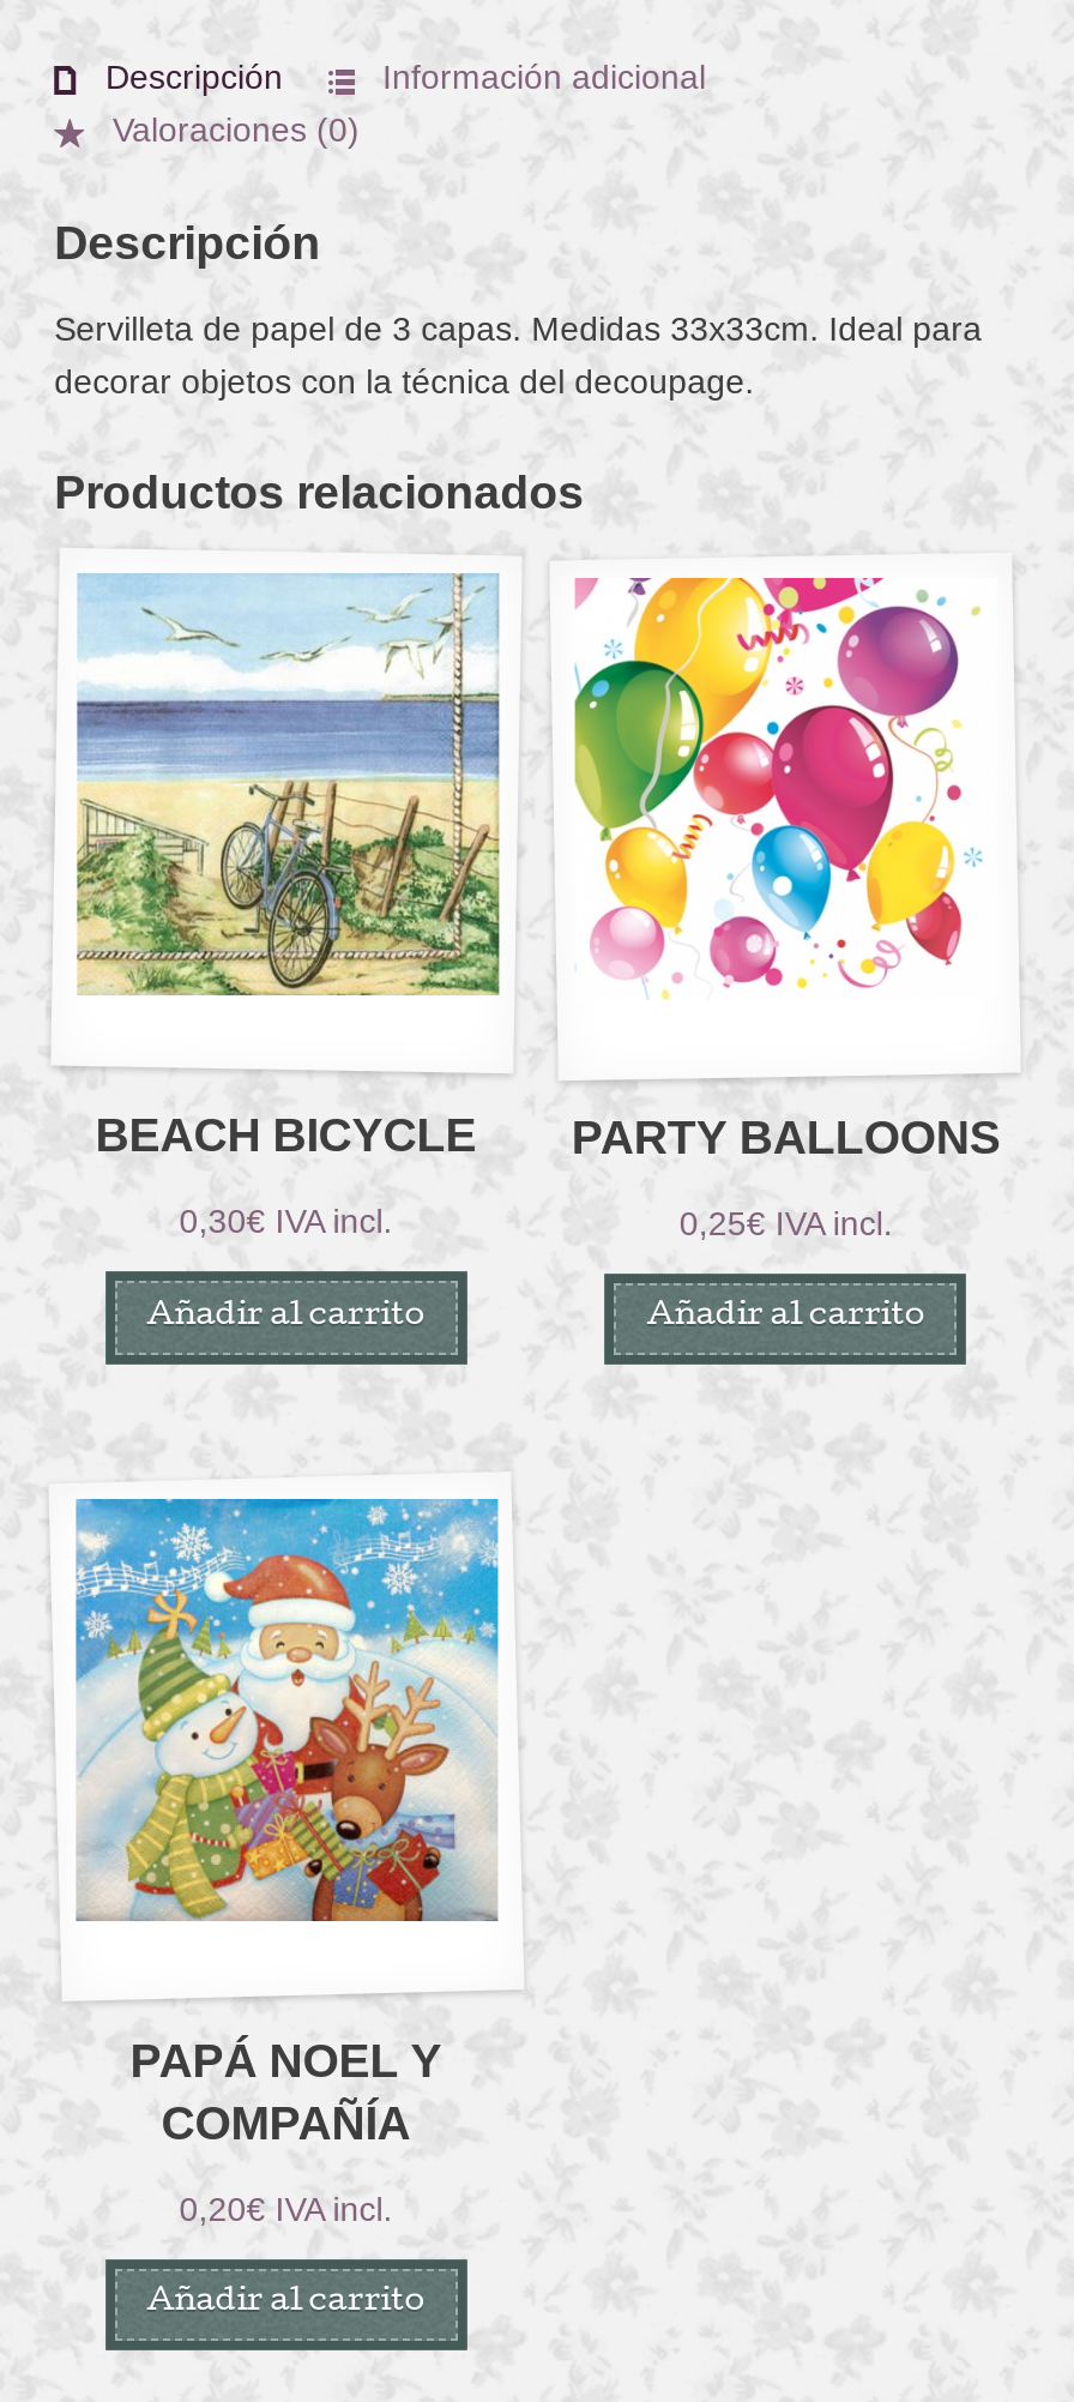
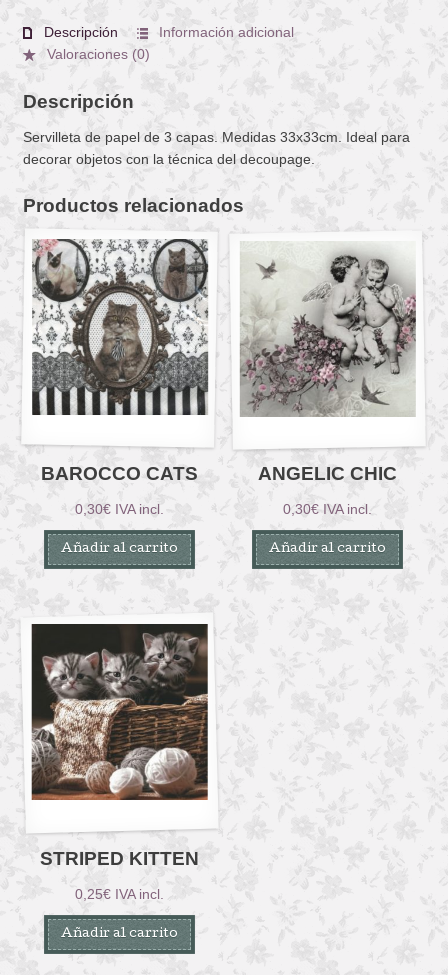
[74,573,501,998] [image] -> [31,238,209,416] [image]
[573,576,997,1000] [image] -> [239,241,417,418] [image]
[95,1109,477,1162] BEACH BICYCLE -> [41,462,198,484] BAROCCO CATS
[572,1110,1001,1163] PARTY BALLOONS -> [258,462,397,484] ANGELIC CHIC
[679,1204,893,1242] 0,25€ IVA incl. -> [283,501,372,517] 0,30€ IVA incl.
[74,1497,501,1924] [image] -> [31,623,209,801] [image]
[130,2034,442,2149] PAPÁ NOEL Y | COMPAÑÍA -> [40,847,199,869] STRIPED KITTEN
[179,2190,393,2228] 0,20€ IVA incl. -> [75,886,164,902] 0,25€ IVA incl.

